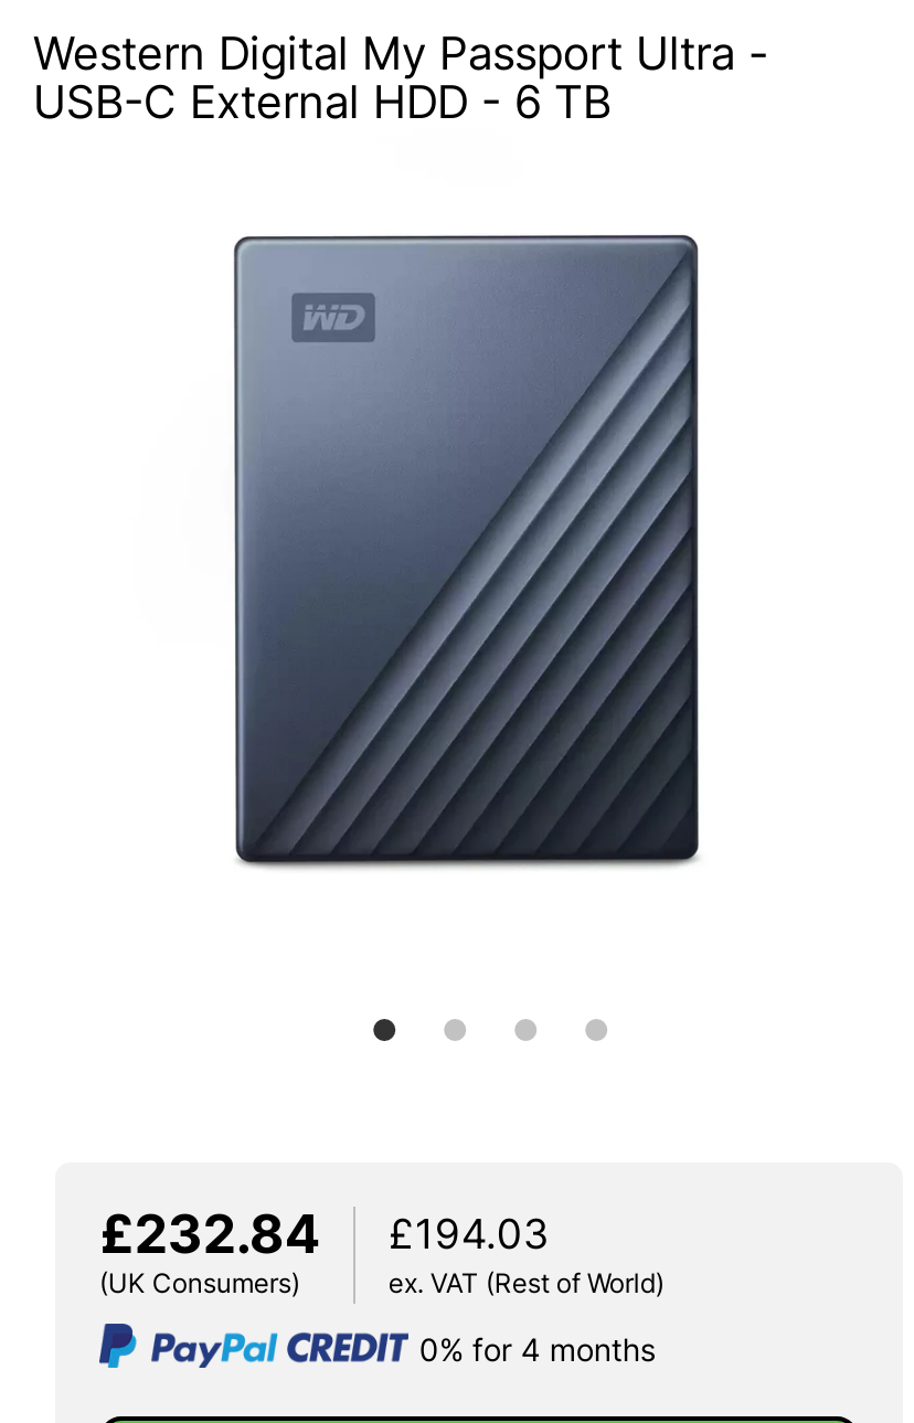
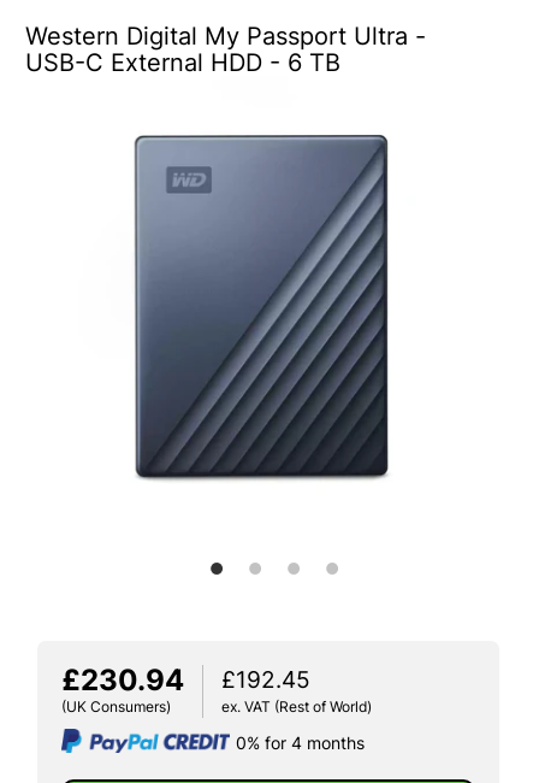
[99,1202,320,1266] £232.84 -> [61,663,184,698] £230.94
[388,1209,549,1260] £194.03 -> [221,666,310,694] £192.45

